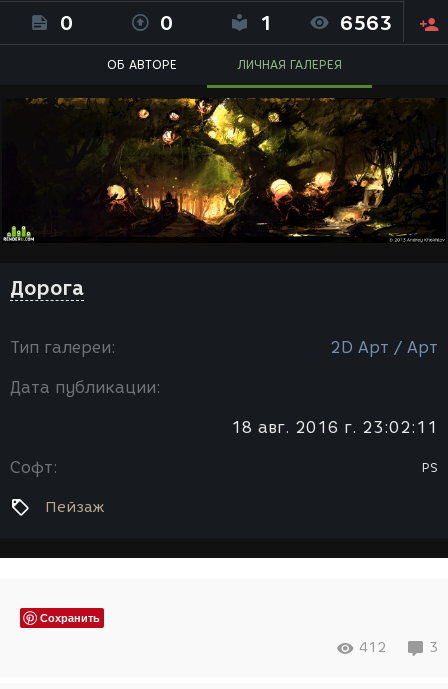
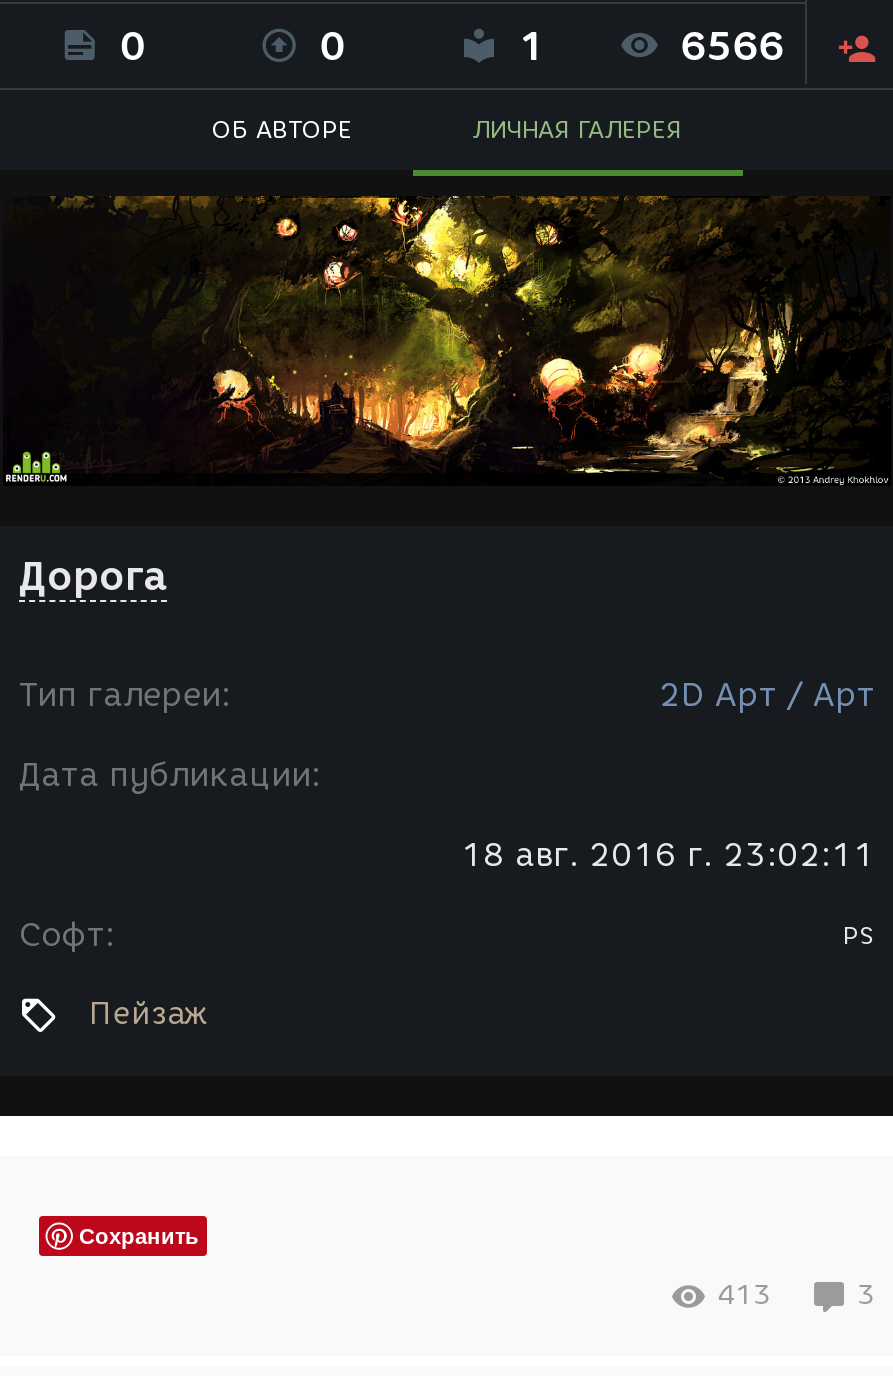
[340,11,392,35] 6563 -> [680,22,784,70] 6566
[359,639,386,656] 412 -> [717,1278,771,1312] 413

